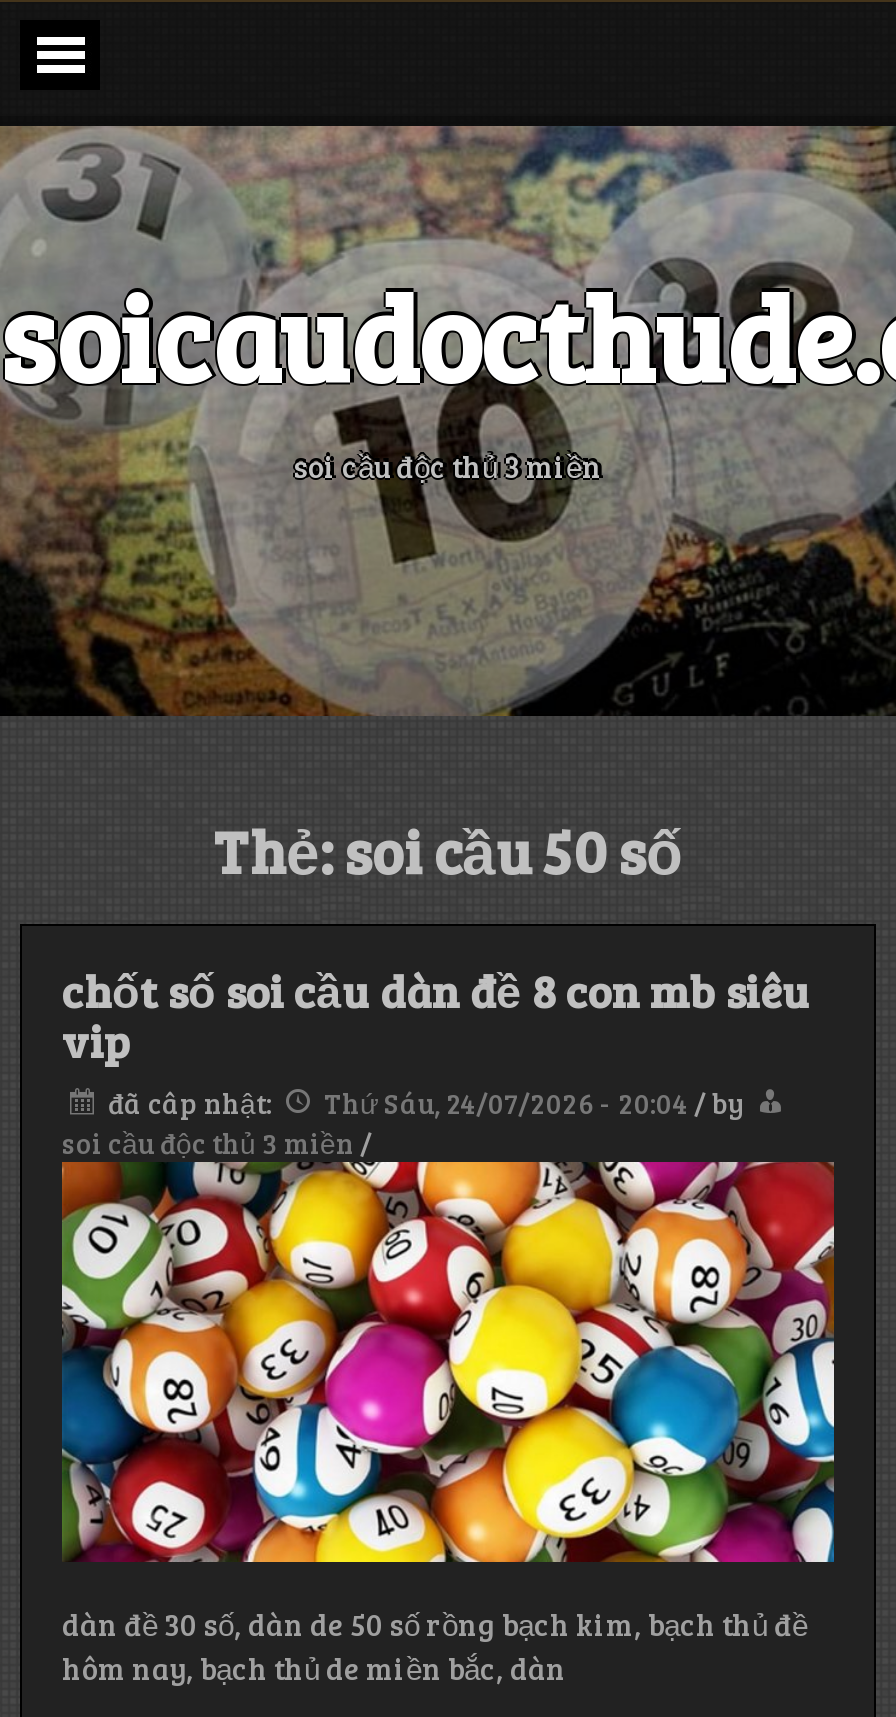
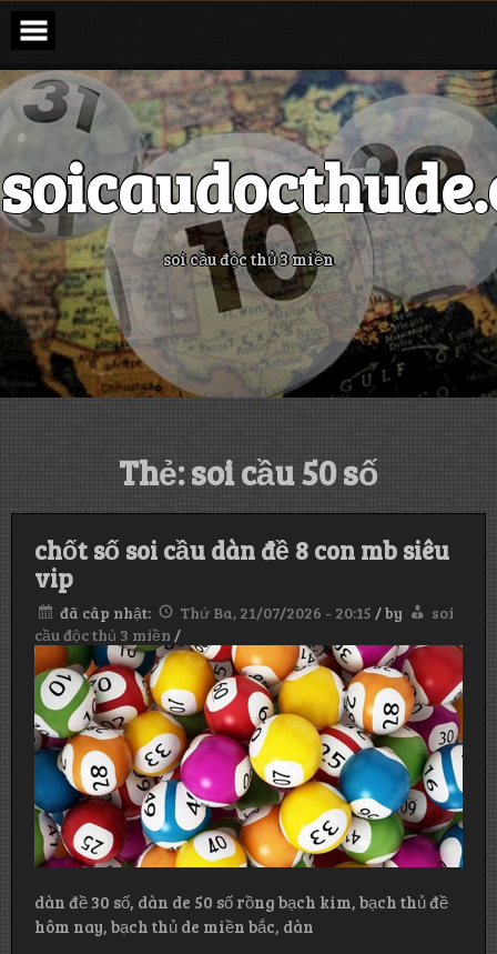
[62,1084,750,1162] Thứ Sáu, 24/07/2026 - 20:04 /by | soi cầu độc thủ 3 miền / -> [34,602,454,645] Thứ Ba, 21/07/2026 - 20:15 /by | soi | cầu độc thủ 3 miền /

